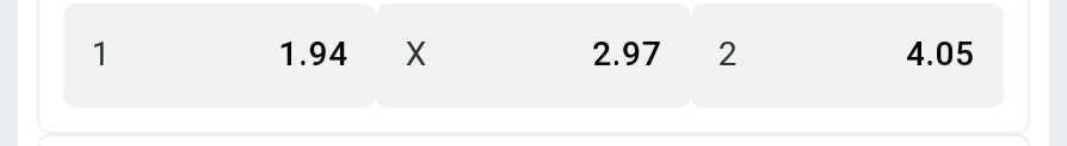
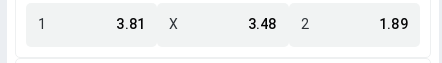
[279,34,428,72] 1.94 X -> [116,16,179,32] 3.81 X
[592,34,739,72] 2.97 2 -> [248,16,309,32] 3.48 2
[906,34,975,72] 4.05 -> [379,16,408,32] 1.89

